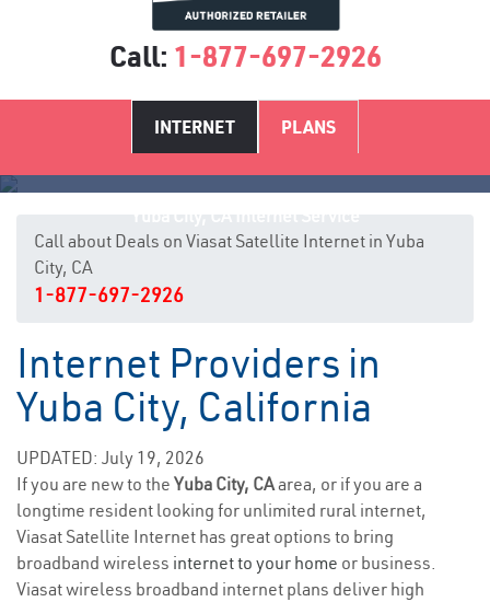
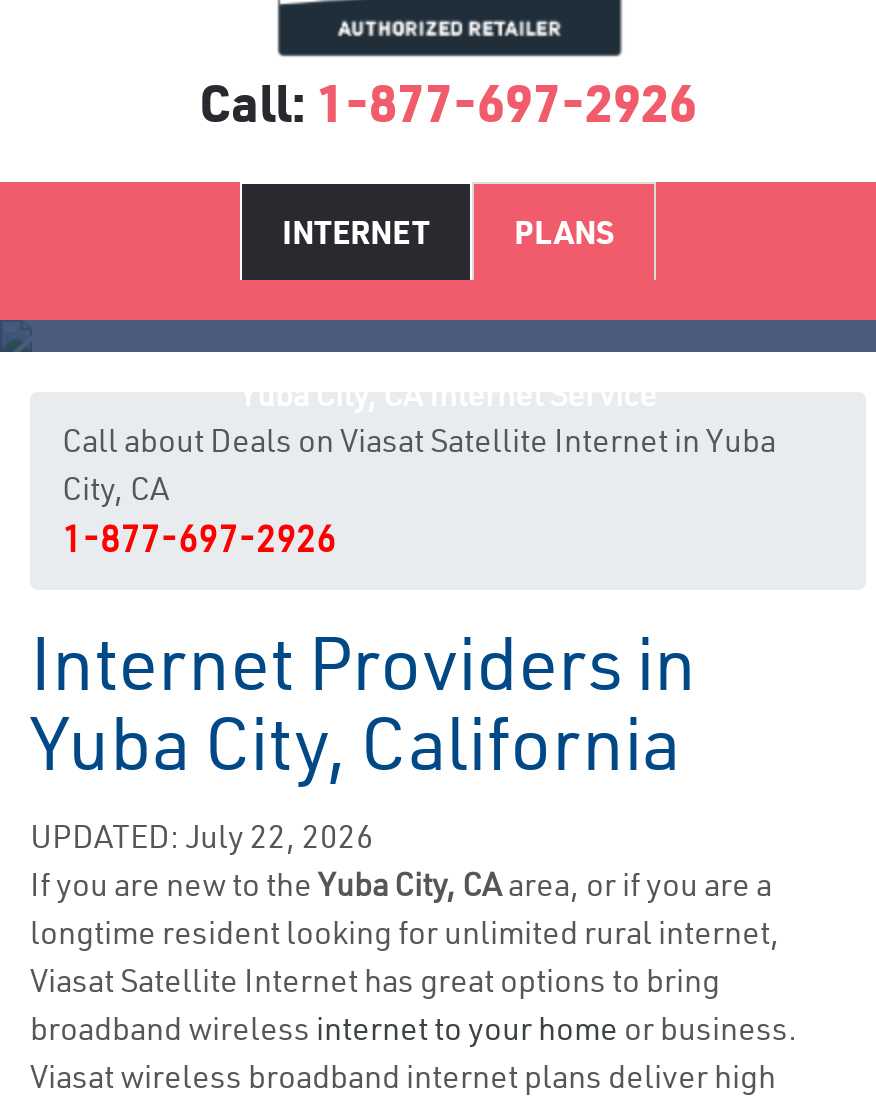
[16,447,205,468] UPDATED: July 19, 2026 -> [30,816,374,856] UPDATED: July 22, 2026

